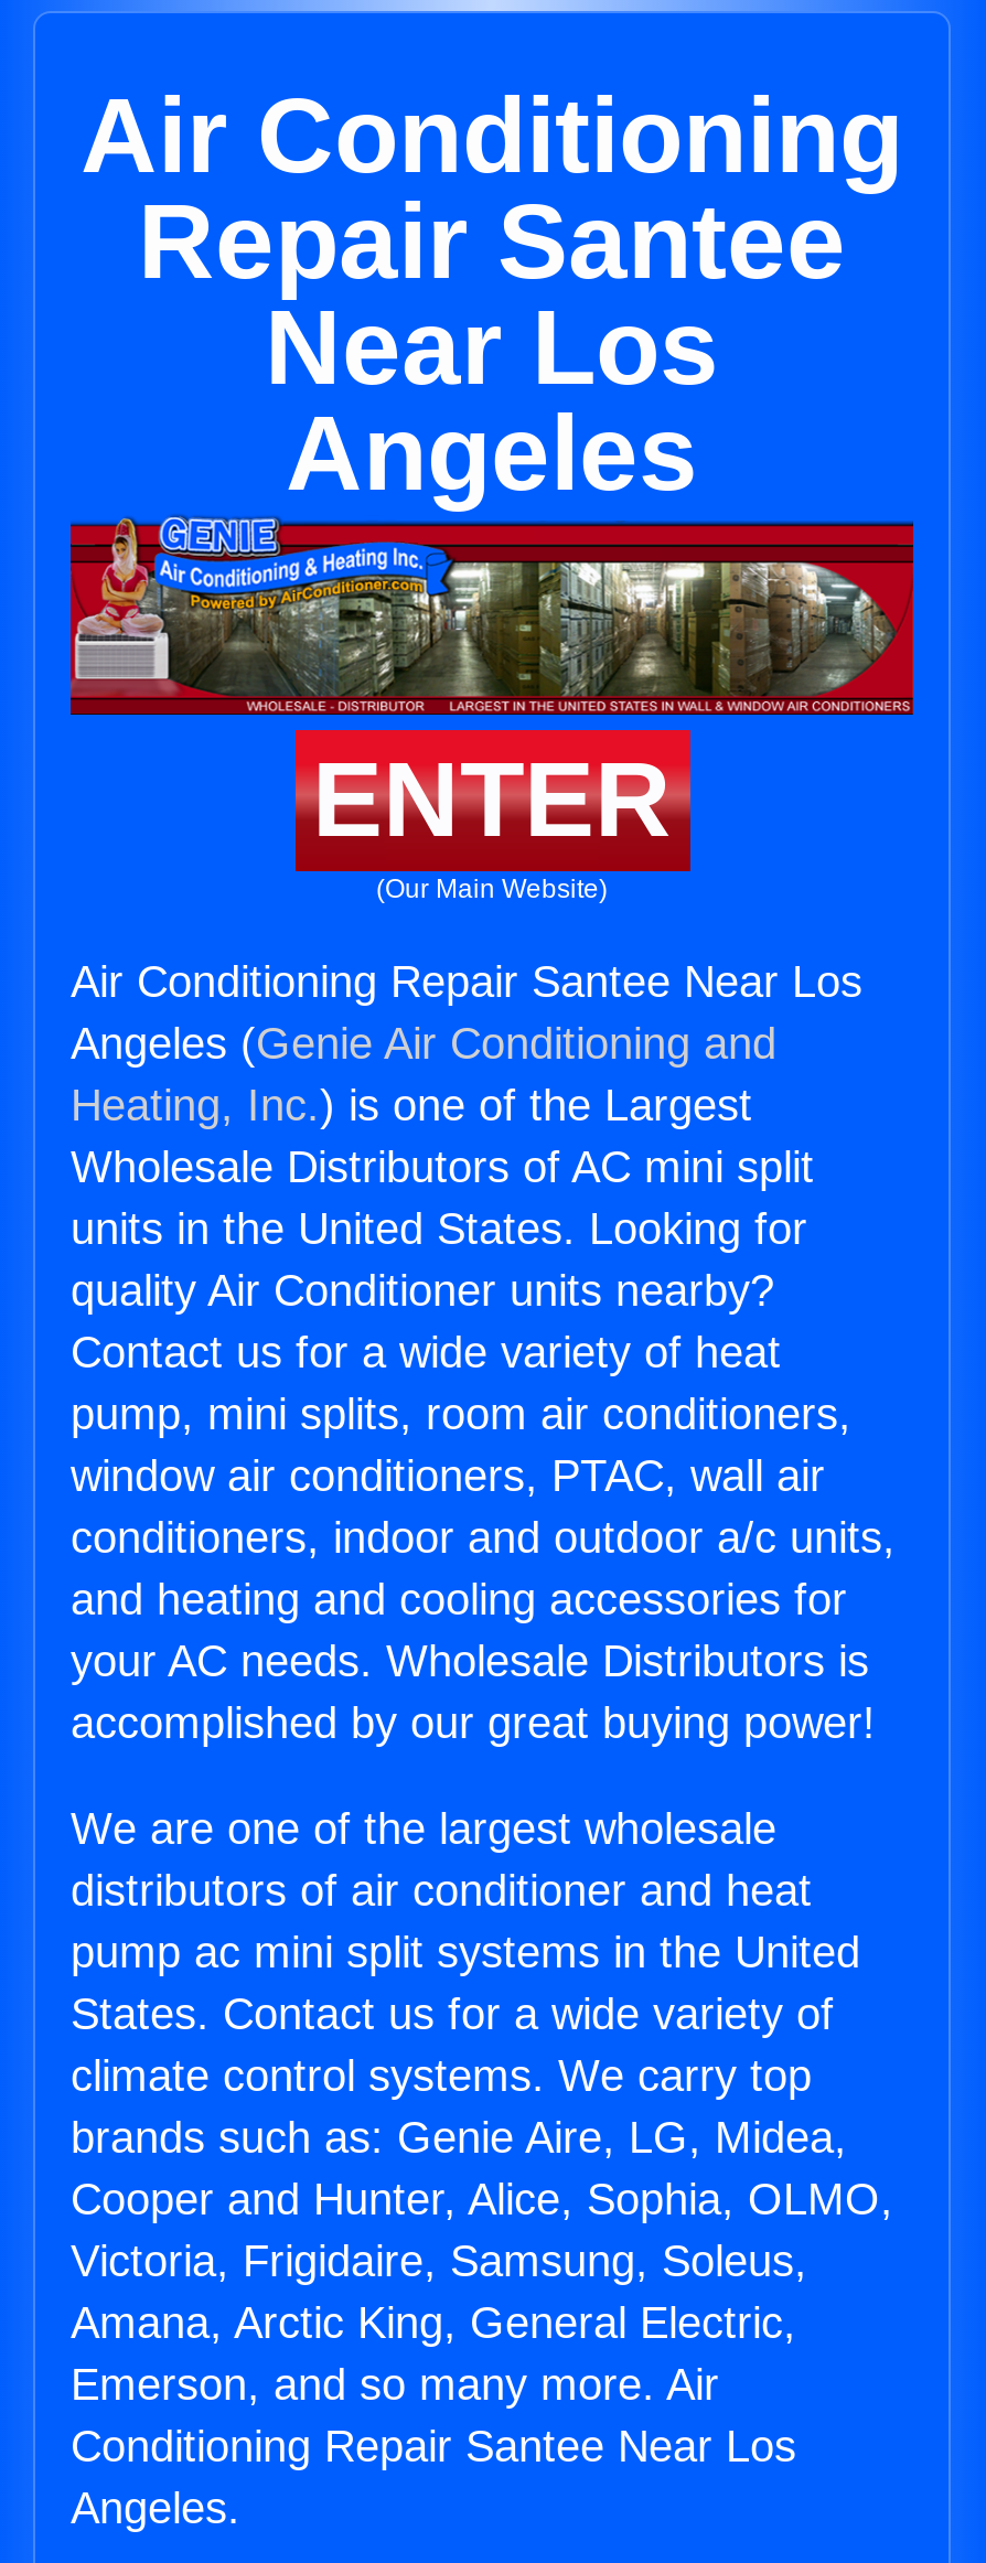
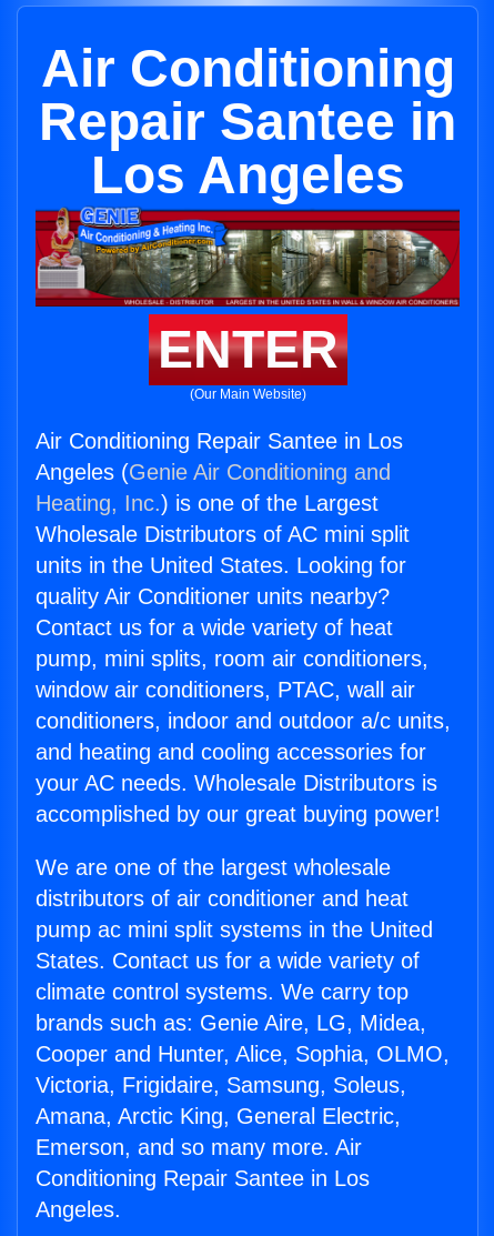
[138,183,846,512] Repair Santee | Near Los | Angeles -> [39,92,456,204] Repair Santee in | Los Angeles
[71,957,862,1006] Air Conditioning Repair Santee Near Los -> [36,429,403,453] Air Conditioning Repair Santee in Los
[71,2422,796,2471] Conditioning Repair Santee Near Los -> [36,1166,370,1191] Conditioning Repair Santee in Los

